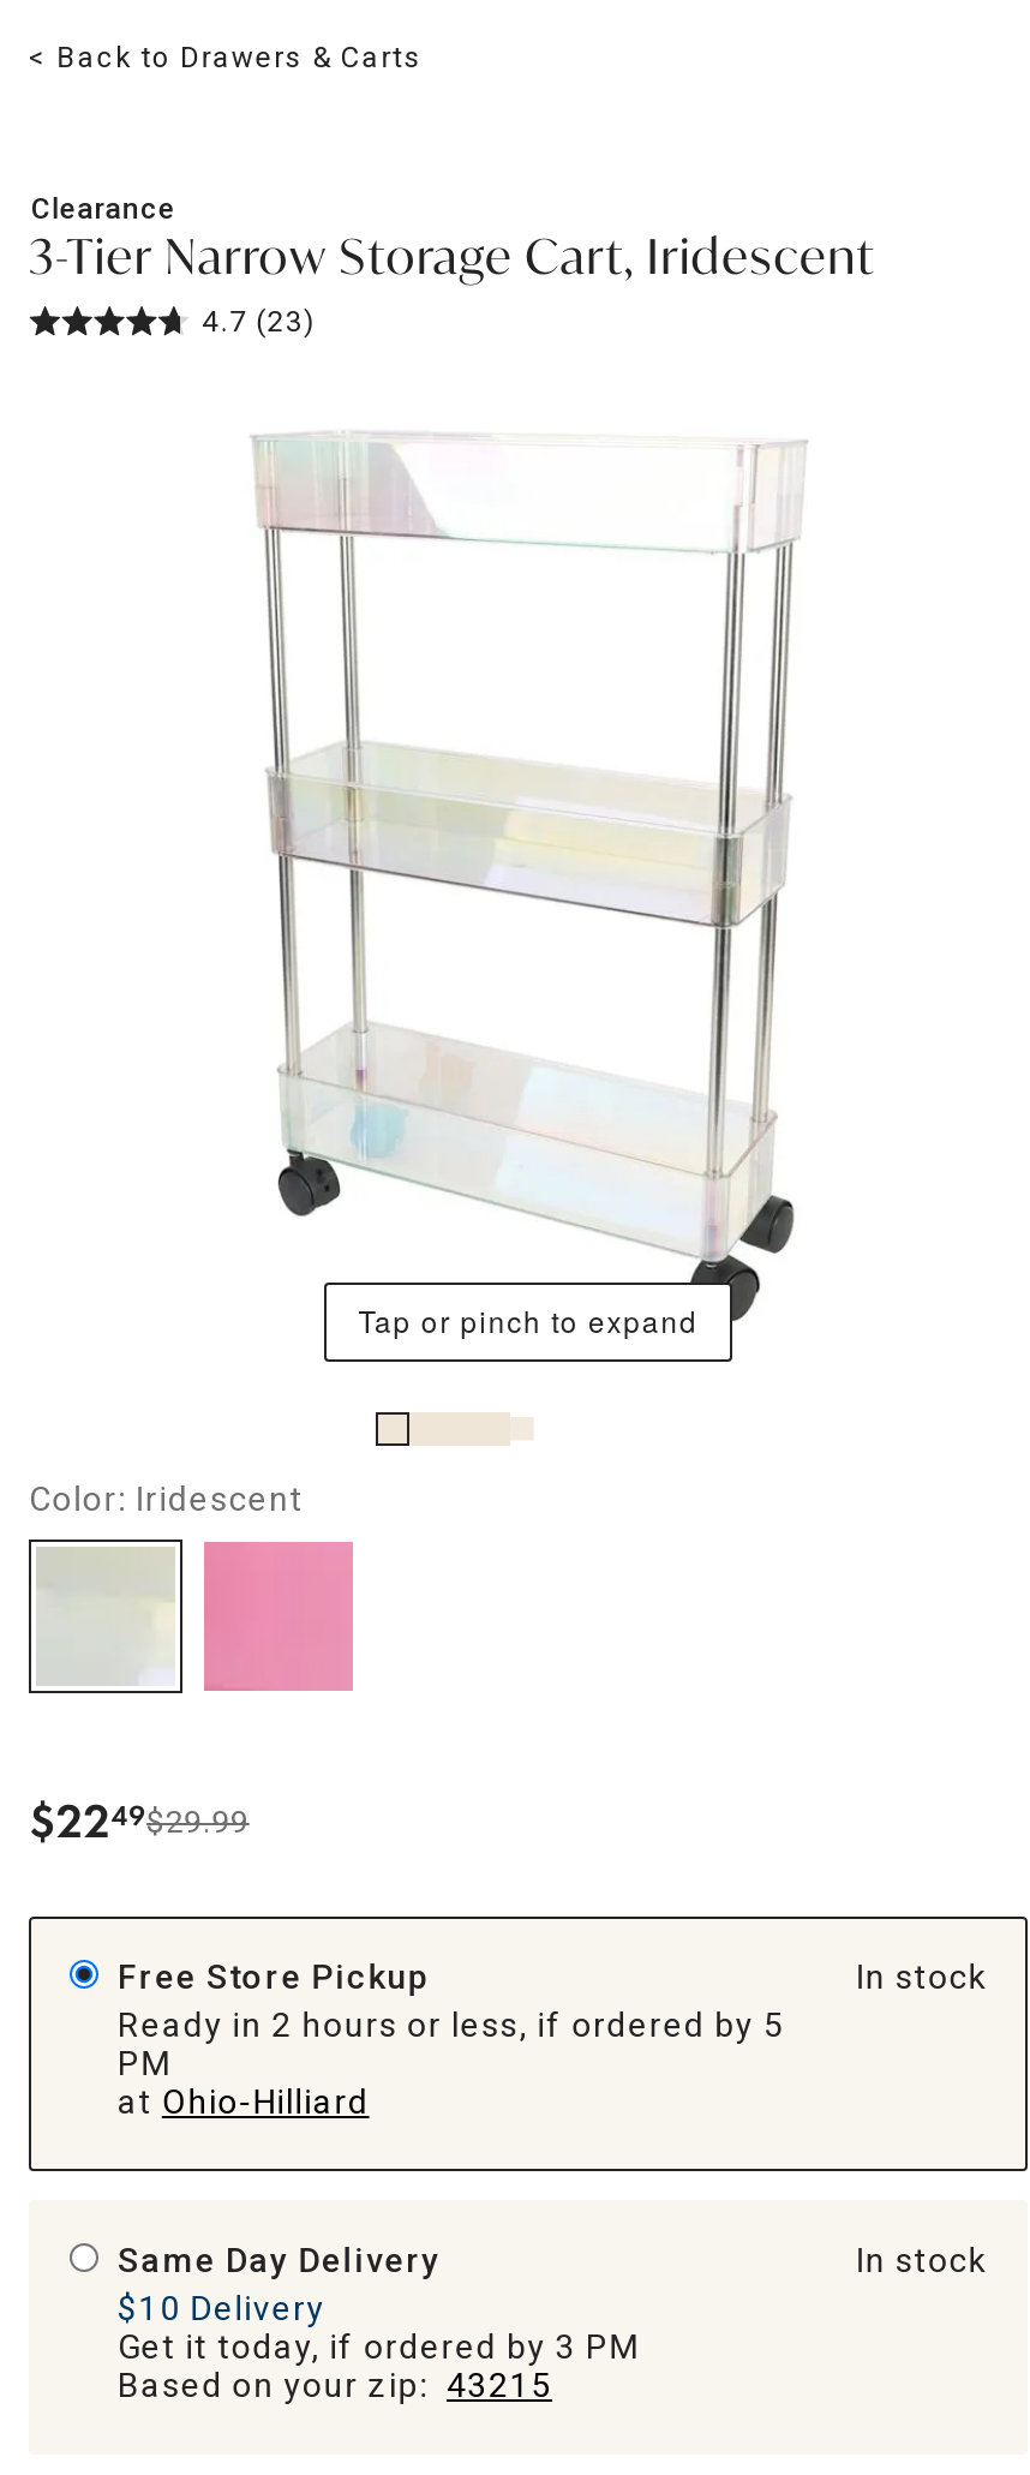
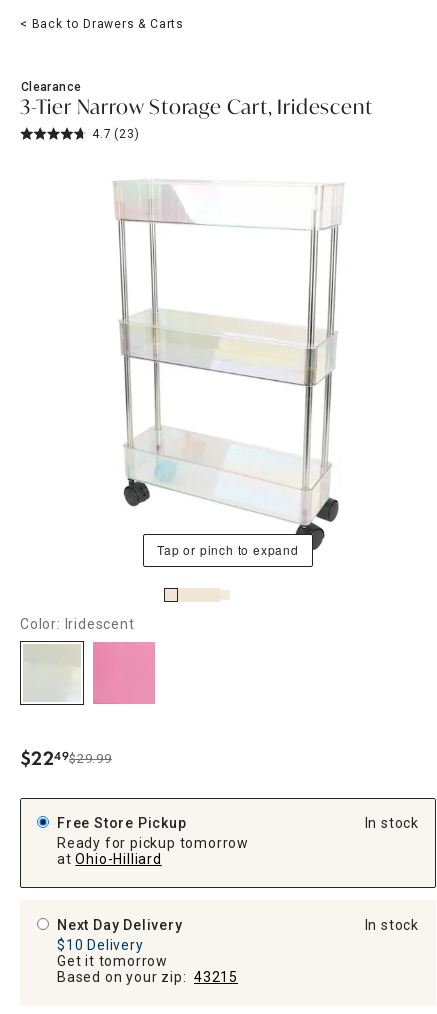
[118,2005,785,2082] Ready in 2 hours or less, if ordered by 5 | PM -> [57,835,249,851] Ready for pickup tomorrow
[118,2240,441,2279] Same Day Delivery -> [57,917,183,933] Next Day Delivery
[118,2327,640,2365] Get it today, if ordered by 3 PM -> [57,953,168,969] Get it tomorrow

